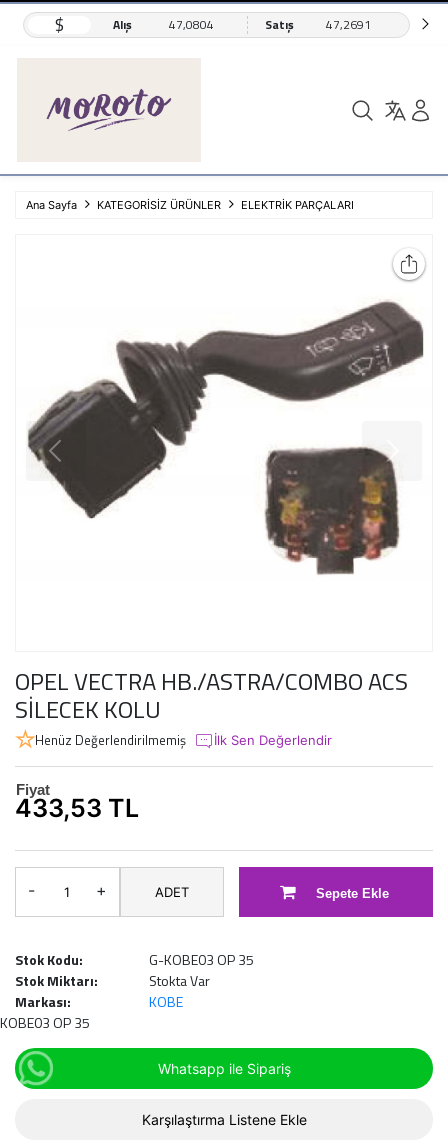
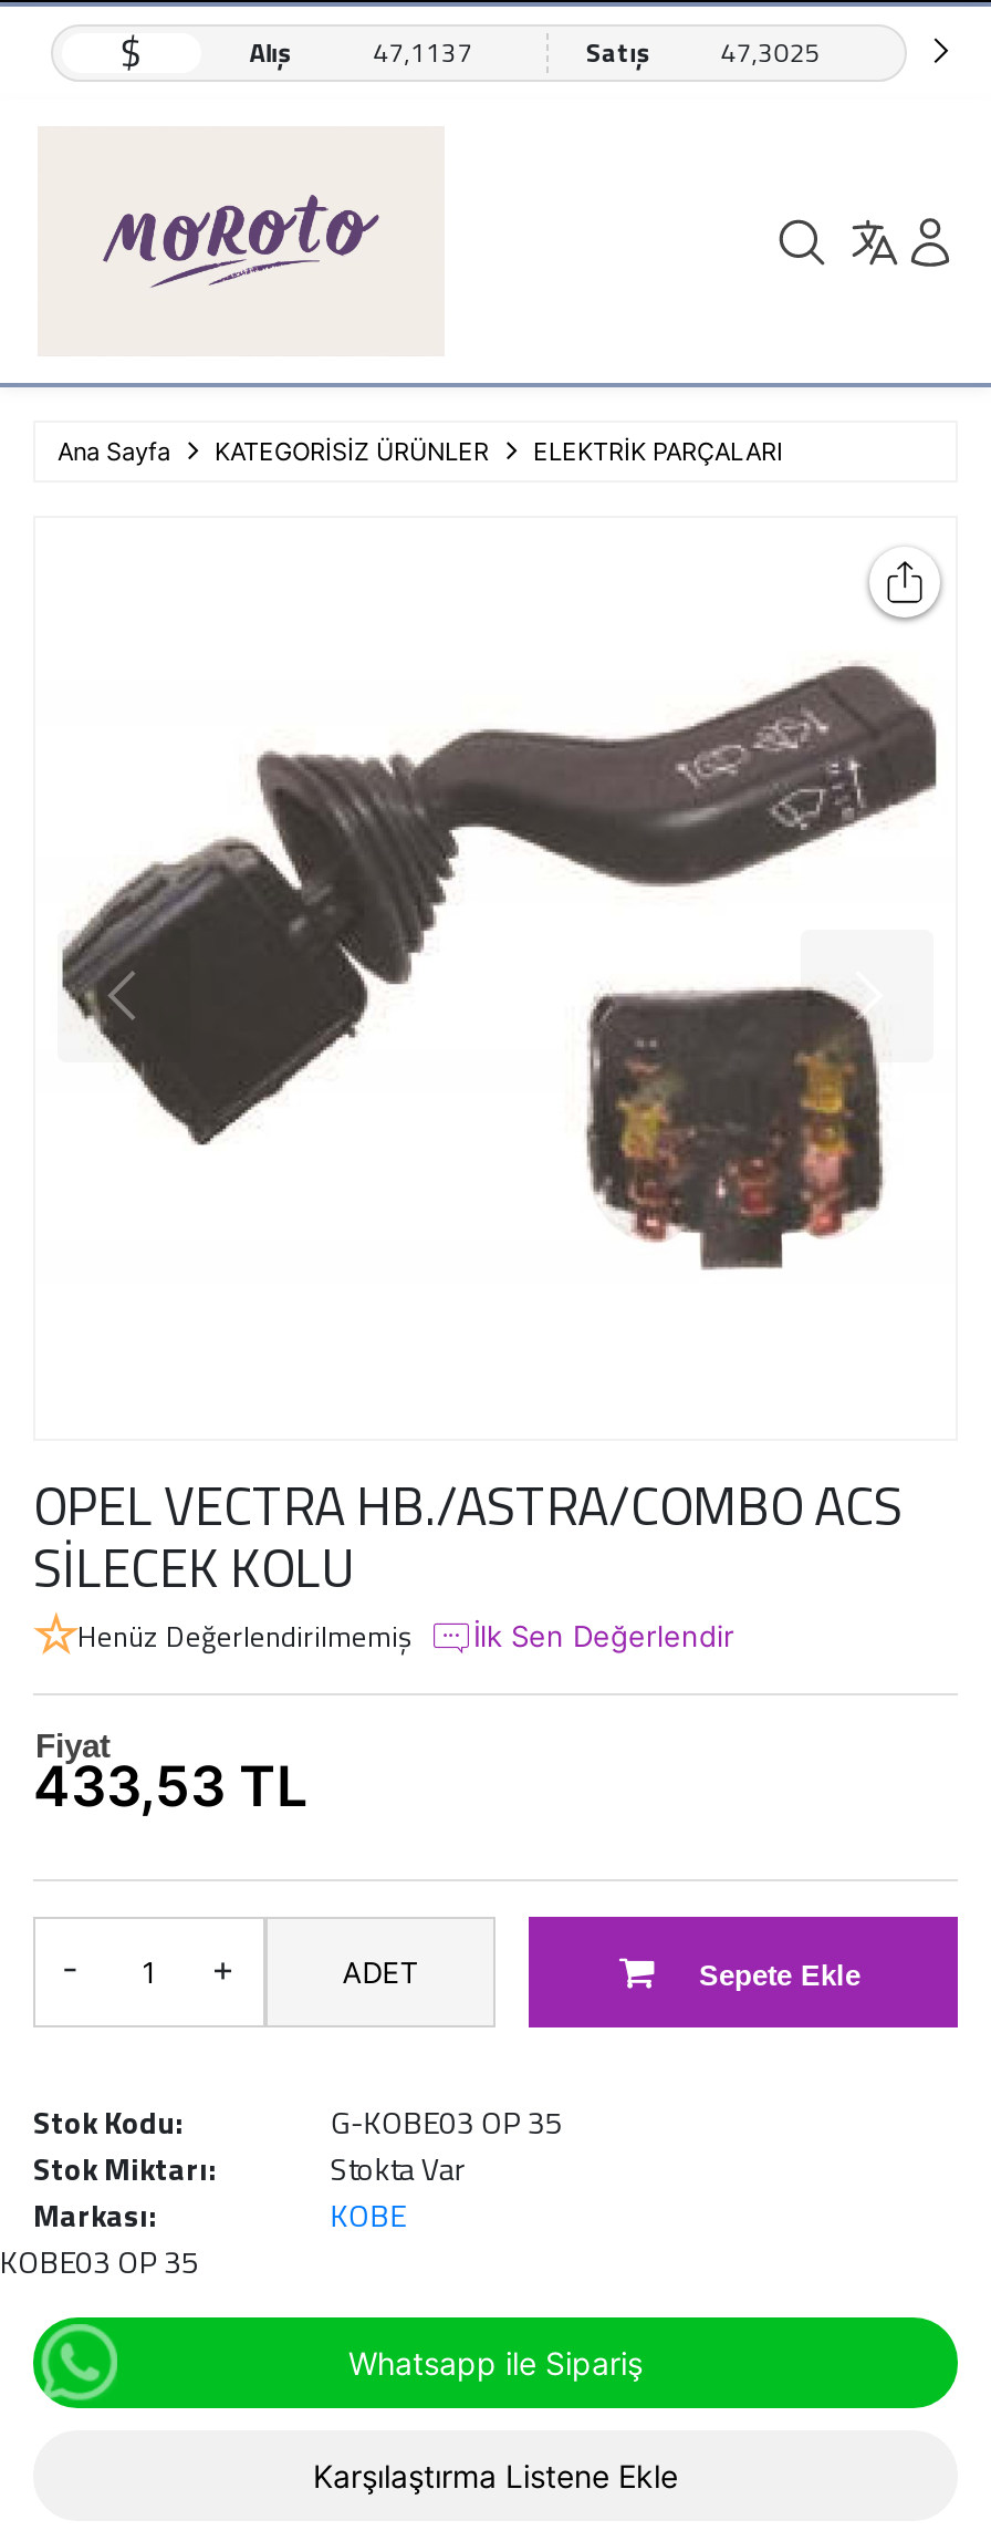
[169,15,214,34] 47,0804 -> [373,31,473,73] 47,1137
[265,15,371,34] Satış 47,2691 -> [586,31,820,73] Satış 47,3025

